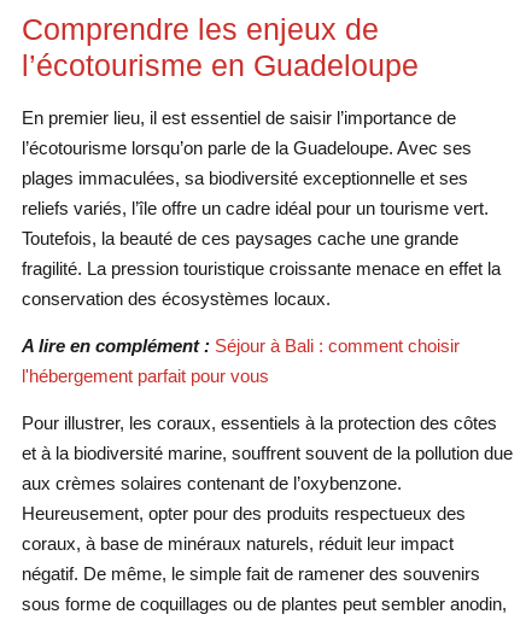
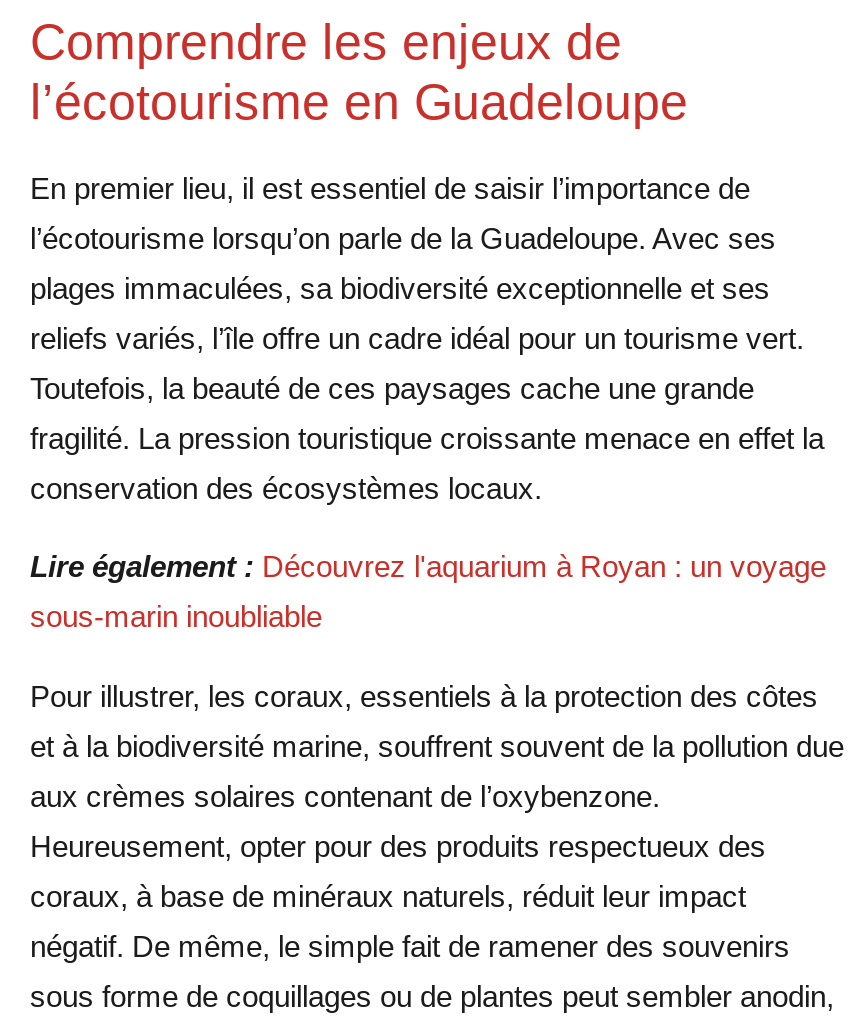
[22,335,460,356] A lire en complément : Séjour à Bali : comment choisir -> [30,550,826,584] Lire également : Découvrez l'aquarium à Royan : un voyage
[22,365,269,386] l'hébergement parfait pour vous -> [30,600,322,634] sous-marin inoubliable

